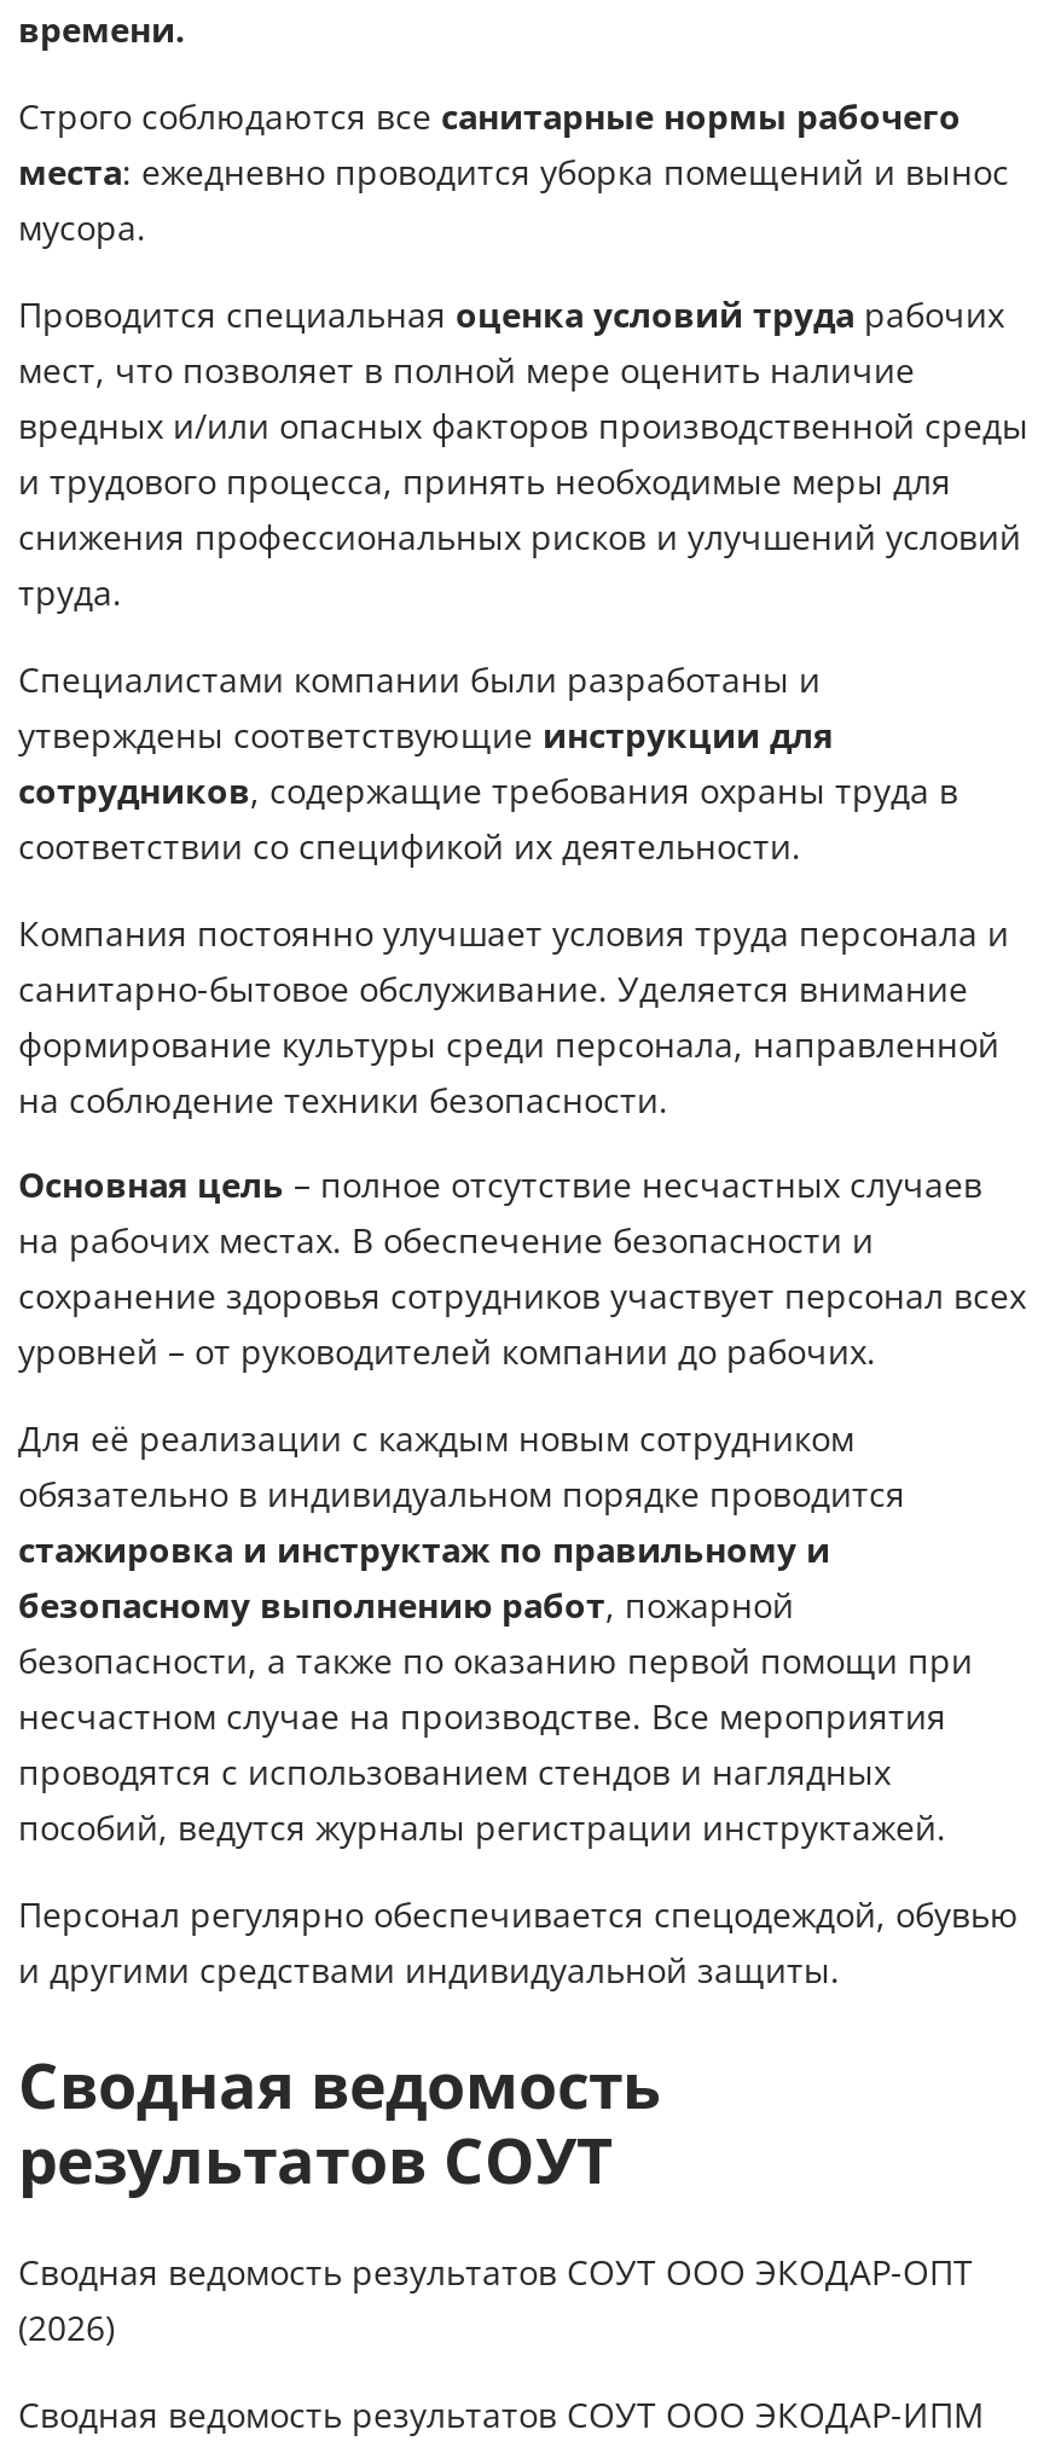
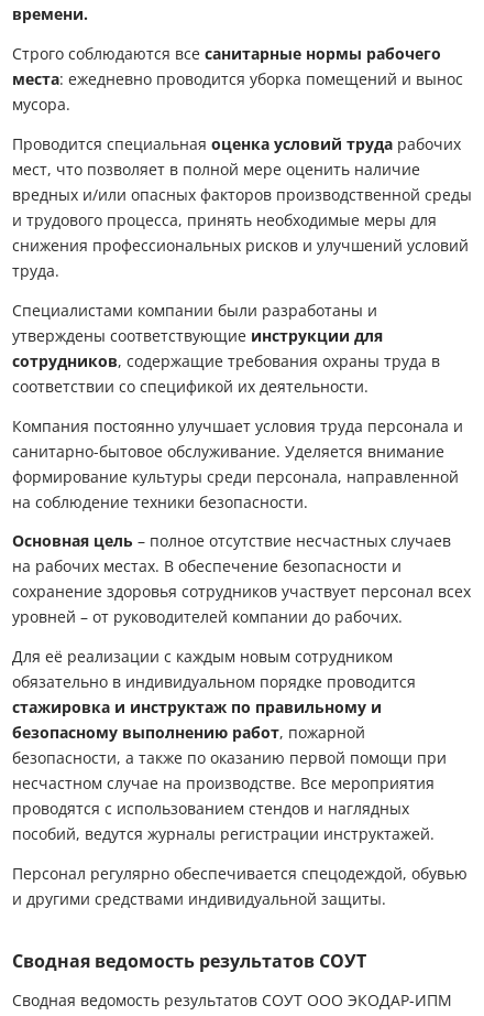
[18,2048,973,2348] Сводная ведомость | результатов СОУТ | Сводная ведомость результатов СОУТ ООО ЭКОДАР-ОПТ | (2026) -> [12,951,366,972] Сводная ведомость результатов СОУТ

